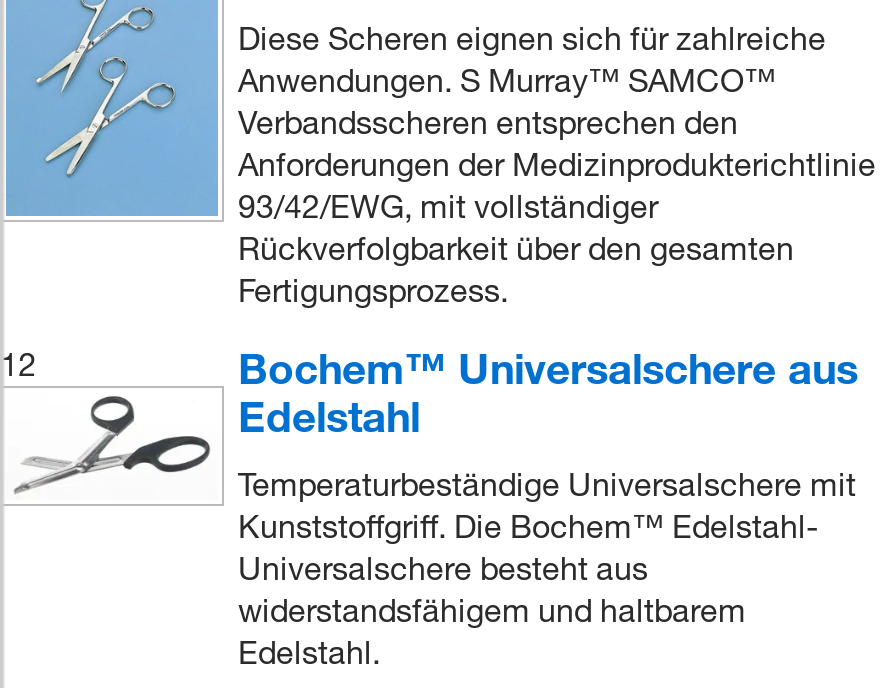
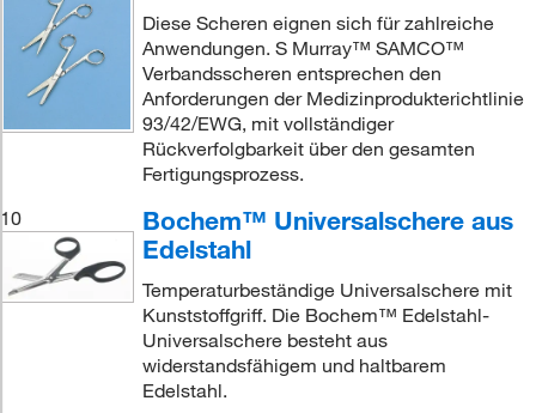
[0,344,36,384] 12 -> [0,206,22,230] 10

